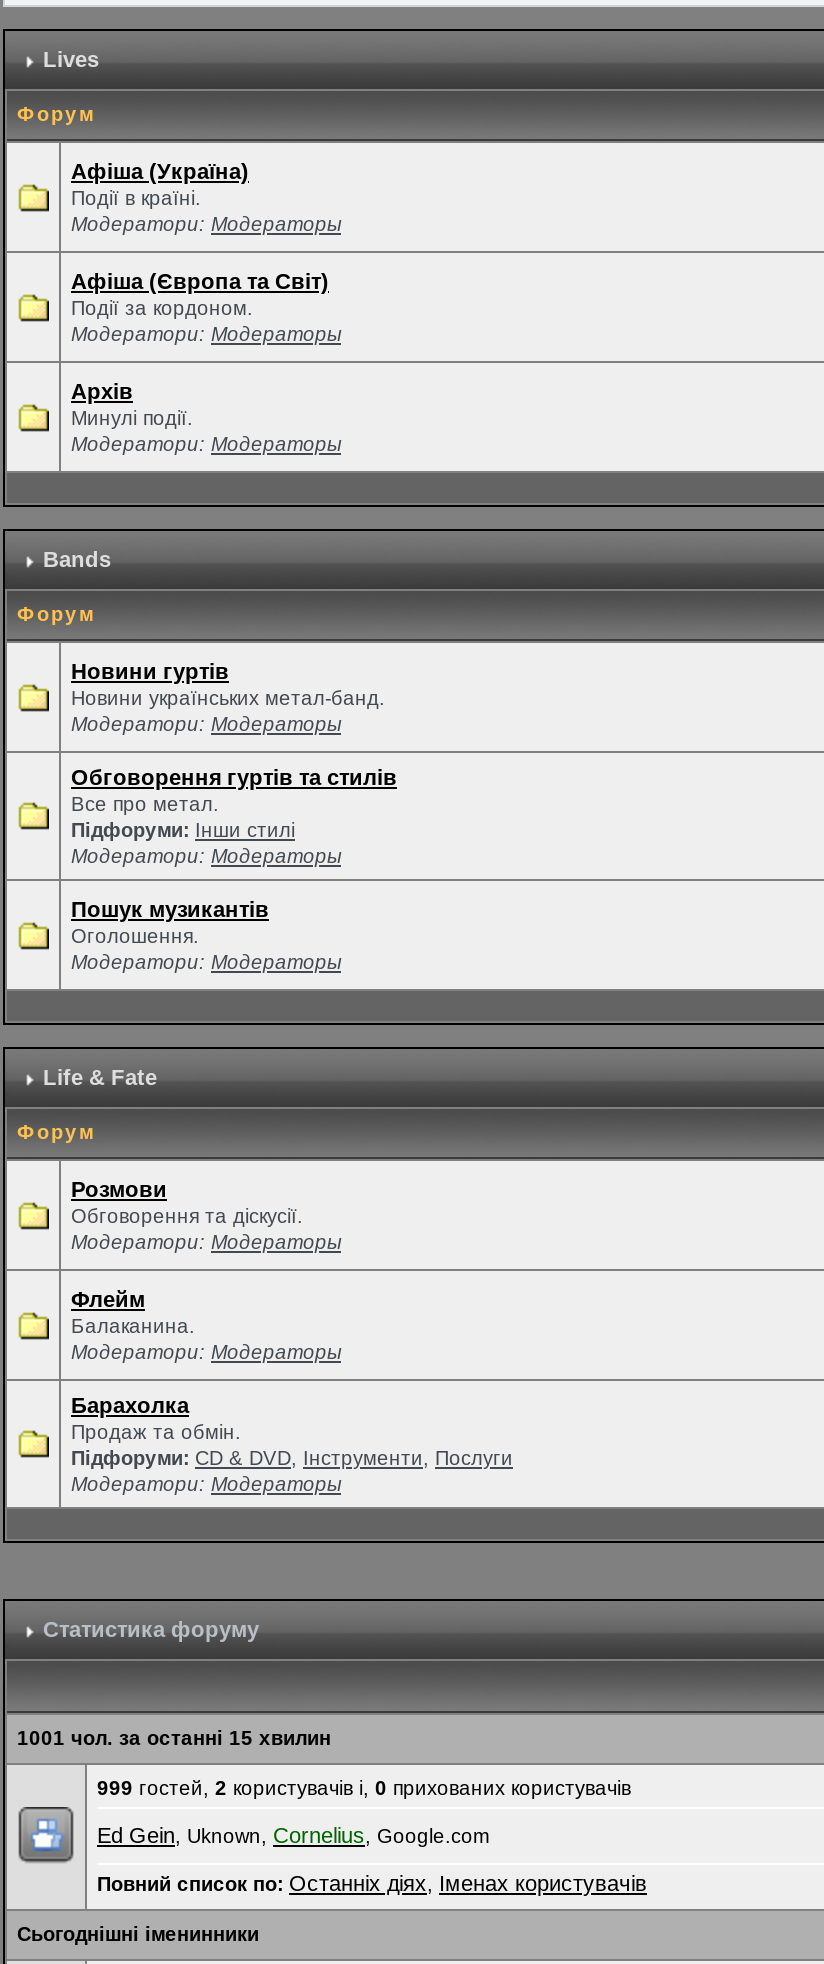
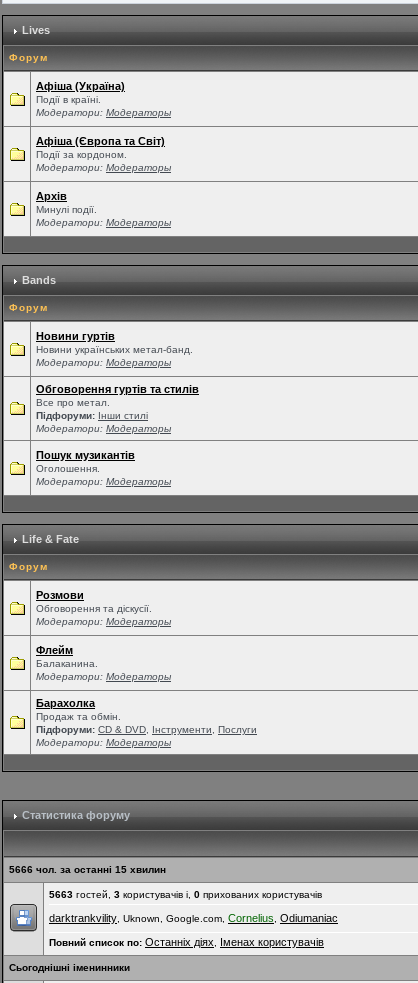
[17,1727,331,1749] 1001 чол. за останні 15 хвилин -> [9,864,166,875] 5666 чол. за останні 15 хвилин
[97,1777,631,1799] 999 гостей, 2 користувачів і, 0 прихованих користувачів -> [49,889,322,900] 5663 гостей, 3 користувачів і, 0 прихованих користувачів
[97,1823,489,1847] Ed Gein, Uknown, Cornelius, Google.com -> [49,912,338,924] darktrankvility, Uknown, Google.com, Cornelius, Odiumaniac

